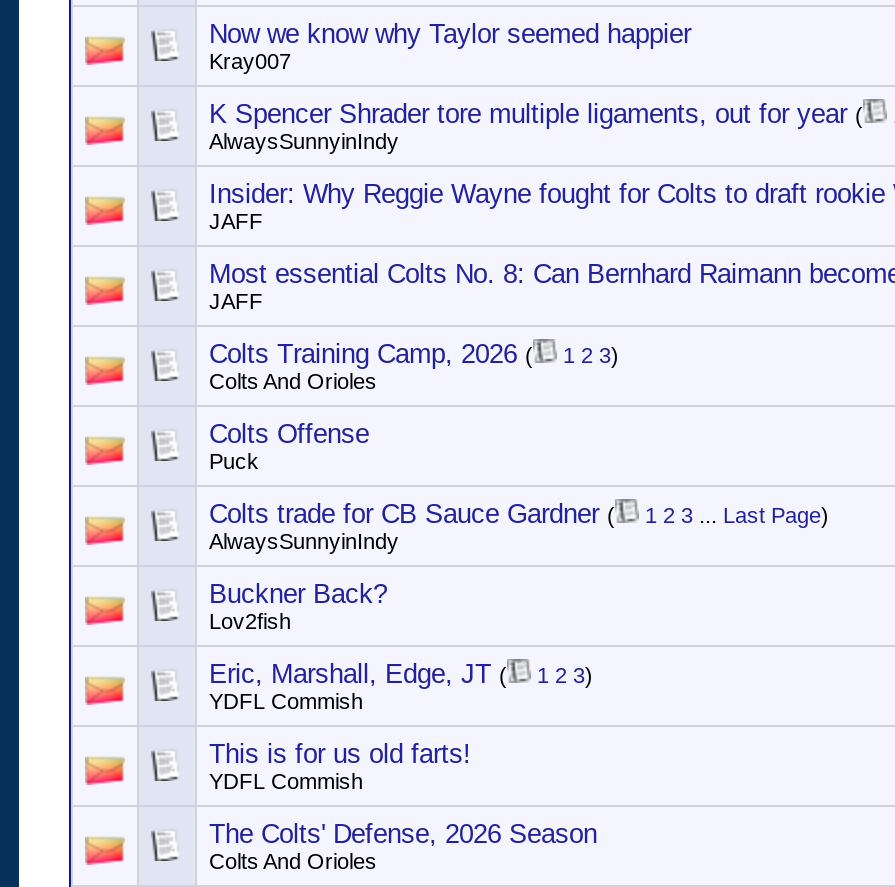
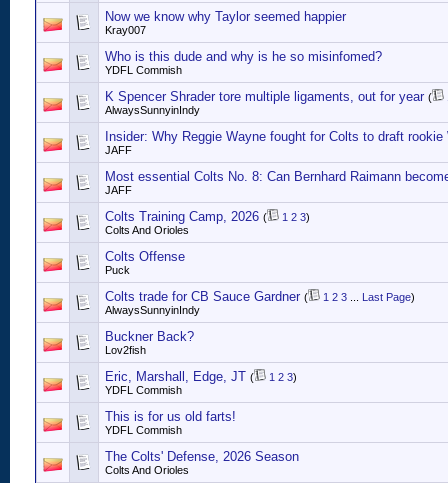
none -> [105,49,382,76] Who is this dude and why is he so misinfomed? | YDFL Commish

